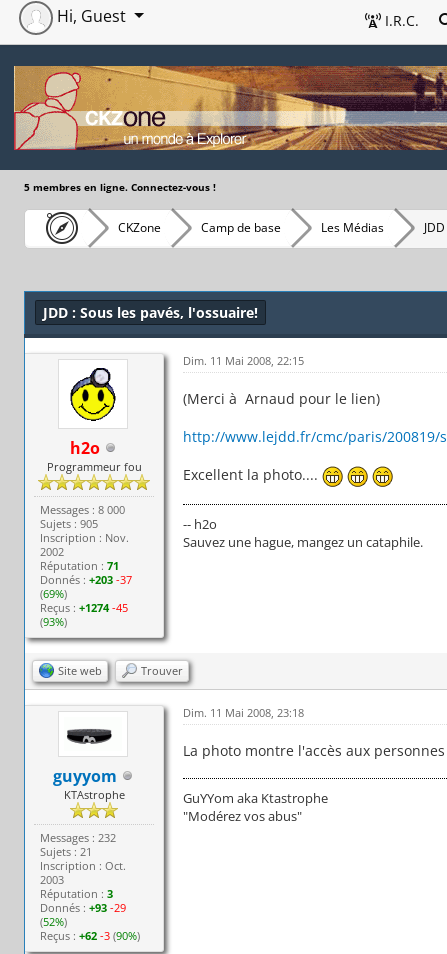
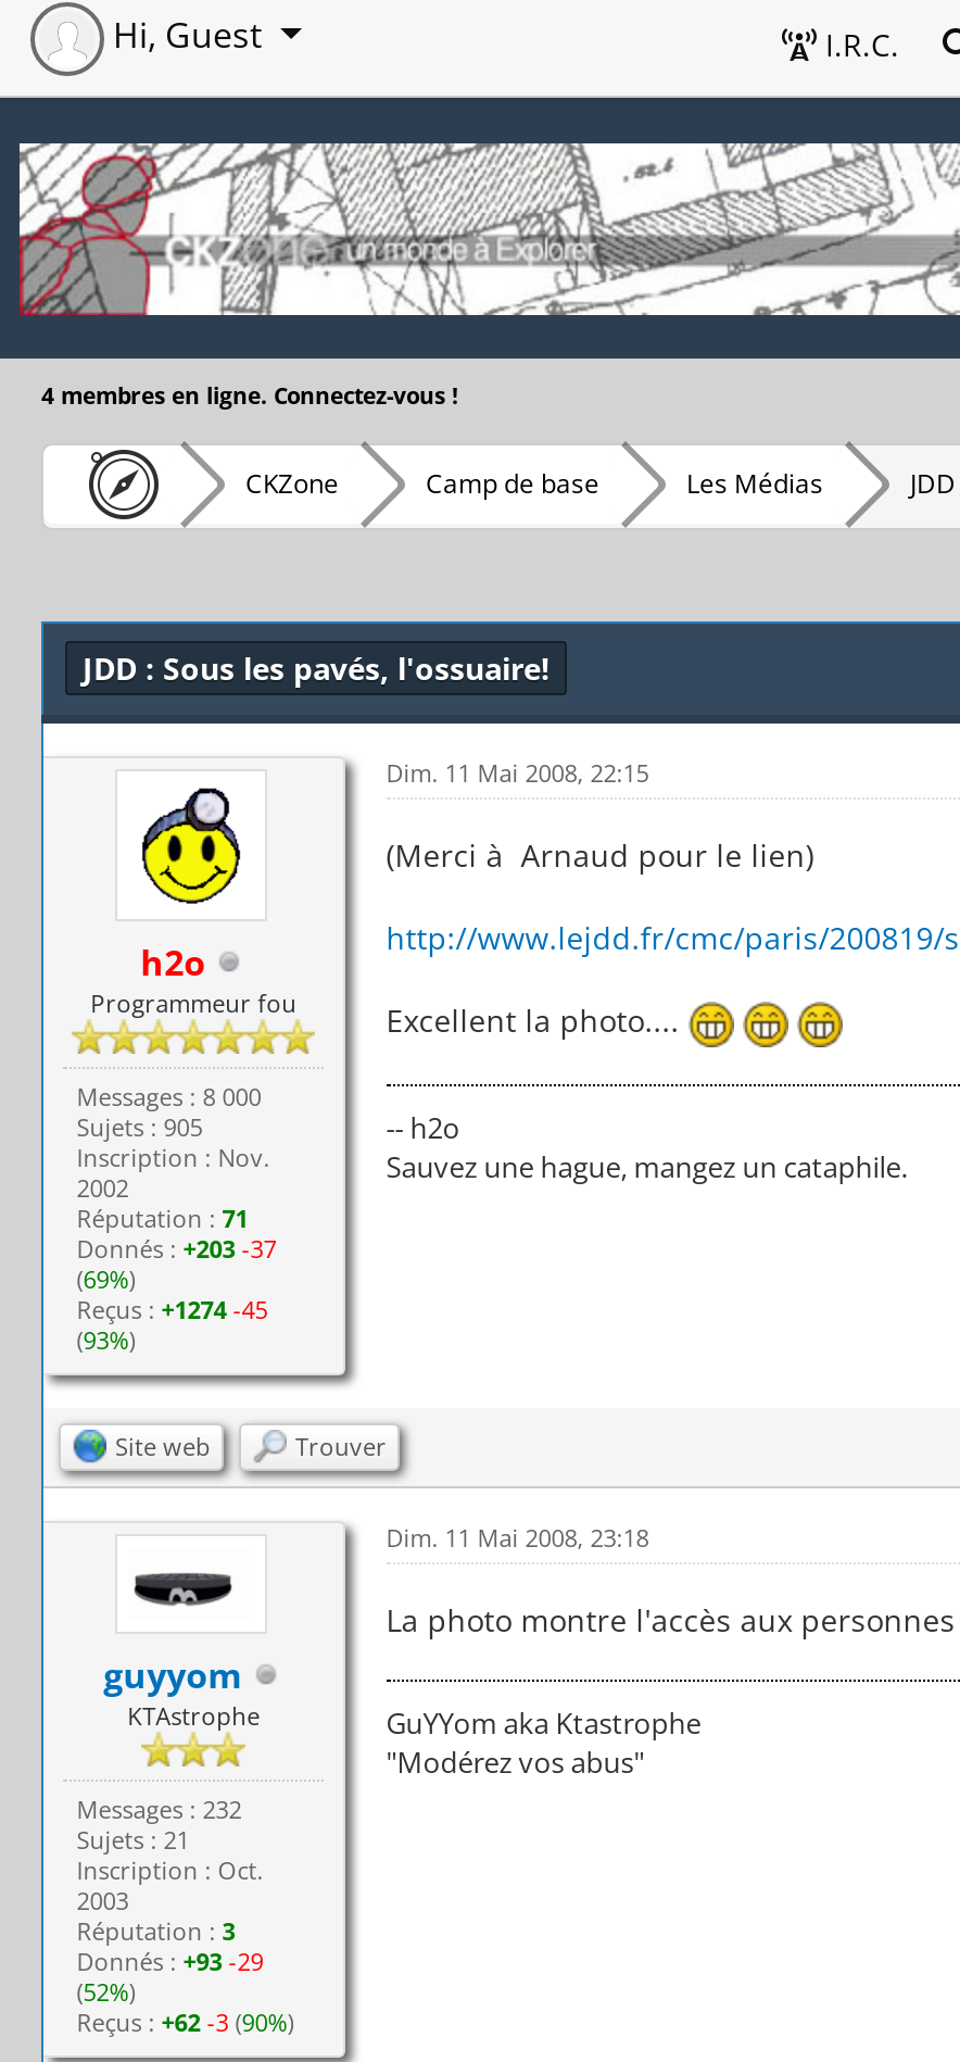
[13,65,444,194] [image] | 5 membres en ligne. Connectez-vous ! -> [17,141,953,410] [image] | 4 membres en ligne. Connectez-vous !

